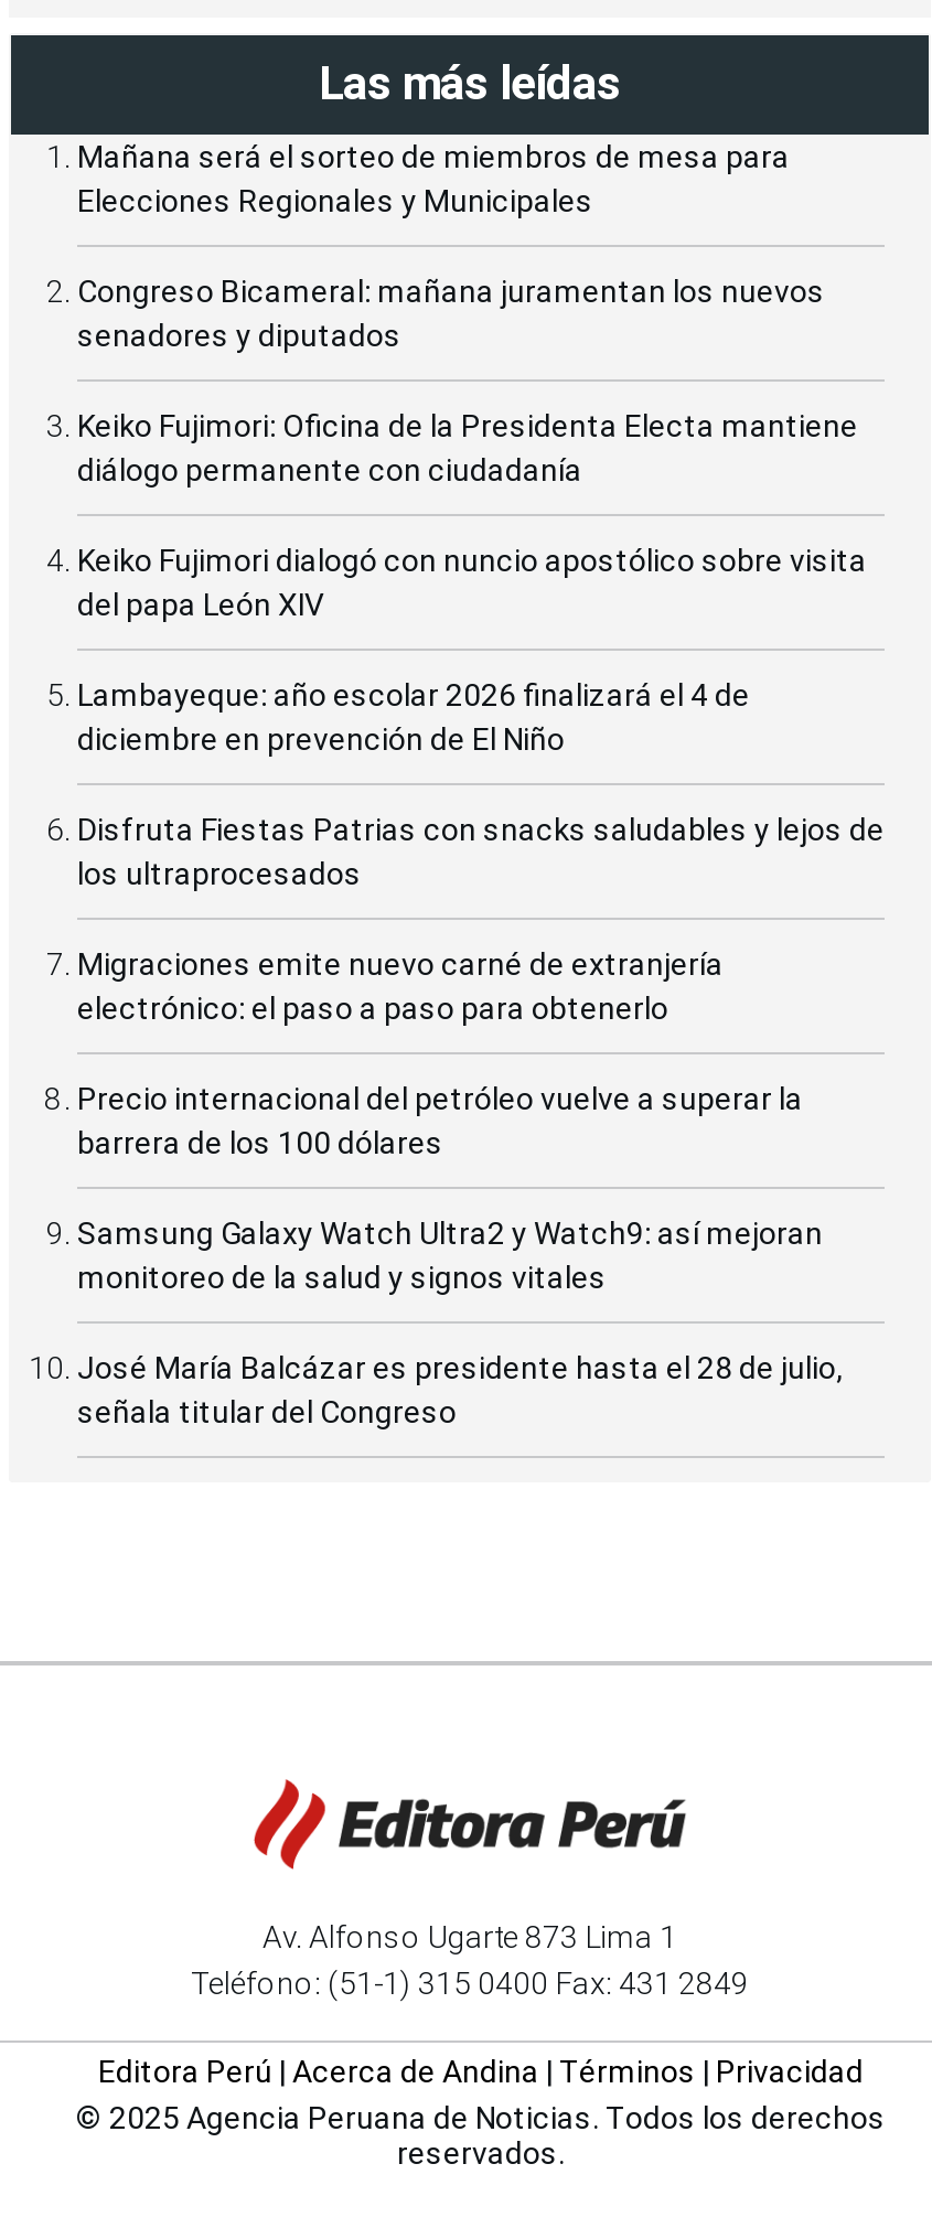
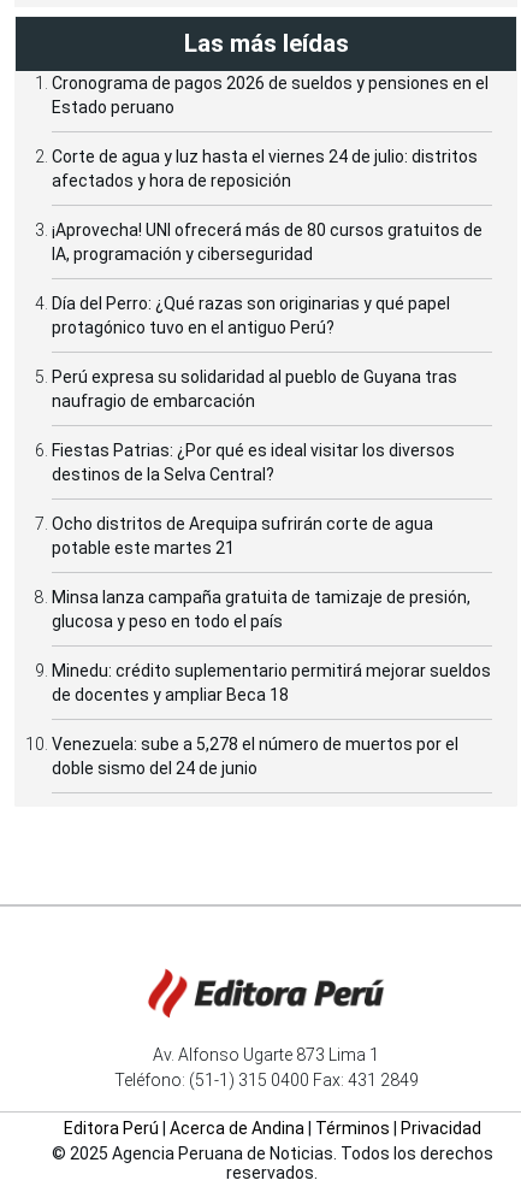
[77,138,790,218] Mañana será el sorteo de miembros de mesa para | Elecciones Regionales y Municipales -> [52,73,489,116] Cronograma de pagos 2026 de sueldos y pensiones en el | Estado peruano
[77,273,825,352] Congreso Bicameral: mañana juramentan los nuevos | senadores y diputados -> [52,146,478,190] Corte de agua y luz hasta el viernes 24 de julio: distritos | afectados y hora de reposición
[77,407,858,487] Keiko Fujimori: Oficina de la Presidenta Electa mantiene | diálogo permanente con ciudadanía -> [52,220,482,263] ¡Aprovecha! UNI ofrecerá más de 80 cursos gratuitos de | IA, programación y ciberseguridad
[77,542,867,621] Keiko Fujimori dialogó con nuncio apostólico sobre visita | del papa León XIV -> [52,293,450,337] Día del Perro: ¿Qué razas son originarias y qué papel | protagónico tuvo en el antiguo Perú?
[77,676,750,756] Lambayeque: año escolar 2026 finalizará el 4 de | diciembre en prevención de El Niño -> [52,367,457,410] Perú expresa su solidaridad al pueblo de Guyana tras | naufragio de embarcación
[77,811,885,890] Disfruta Fiestas Patrias con snacks saludables y lejos de | los ultraprocesados -> [52,440,455,484] Fiestas Patrias: ¿Por qué es ideal visitar los diversos | destinos de la Selva Central?
[77,945,724,1025] Migraciones emite nuevo carné de extranjería | electrónico: el paso a paso para obtenerlo -> [52,514,433,557] Ocho distritos de Arequipa sufrirán corte de agua | potable este martes 21
[77,1080,803,1159] Precio internacional del petróleo vuelve a superar la | barrera de los 100 dólares -> [52,587,470,630] Minsa lanza campaña gratuita de tamizaje de presión, | glucosa y peso en todo el país
[77,1215,823,1294] Samsung Galaxy Watch Ultra2 y Watch9: así mejoran | monitoreo de la salud y signos vitales -> [52,661,491,704] Minedu: crédito suplementario permitirá mejorar sueldos | de docentes y ampliar Beca 18
[77,1349,843,1429] José María Balcázar es presidente hasta el 28 de julio, | señala titular del Congreso -> [52,734,458,777] Venezuela: sube a 5,278 el número de muertos por el | doble sismo del 24 de junio

